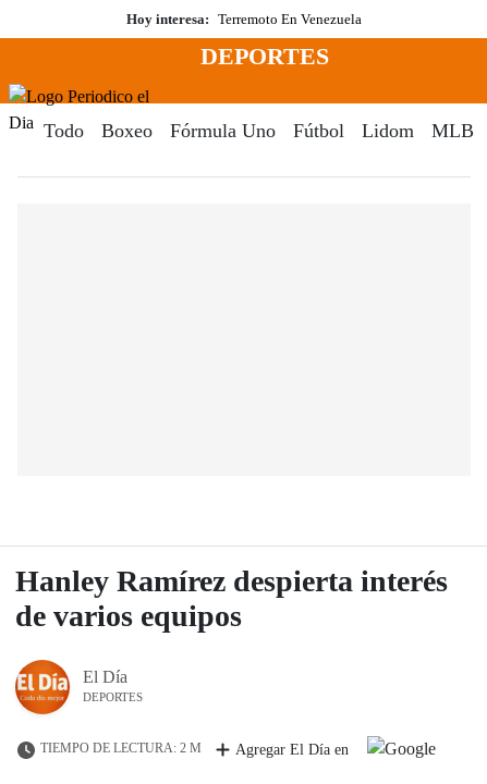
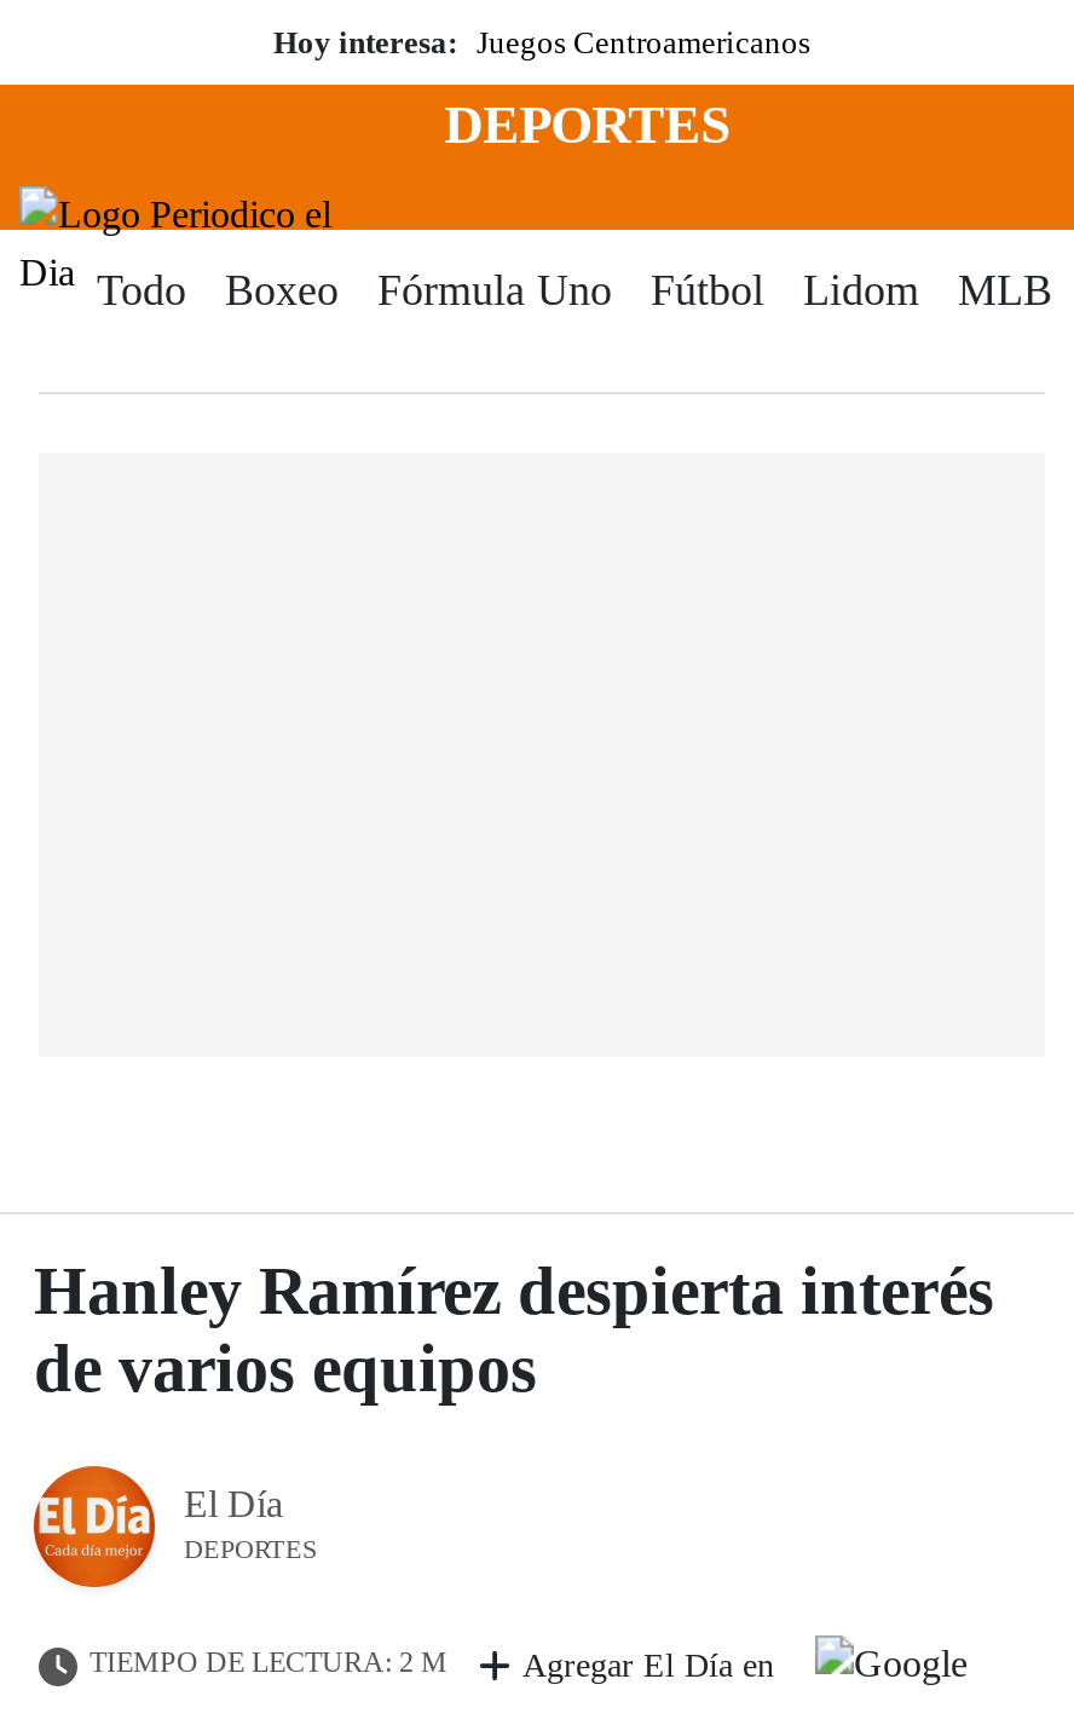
[126,11,362,27] Hoy interesa: Terremoto En Venezuela -> [273,24,810,60] Hoy interesa: Juegos Centroamericanos

